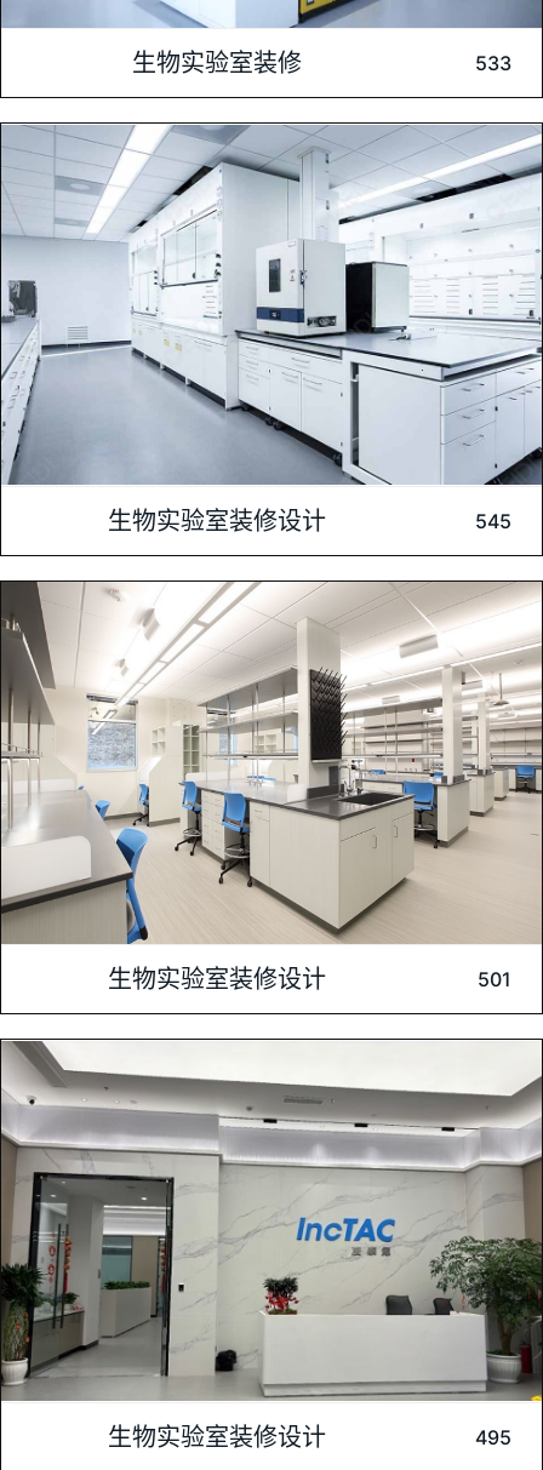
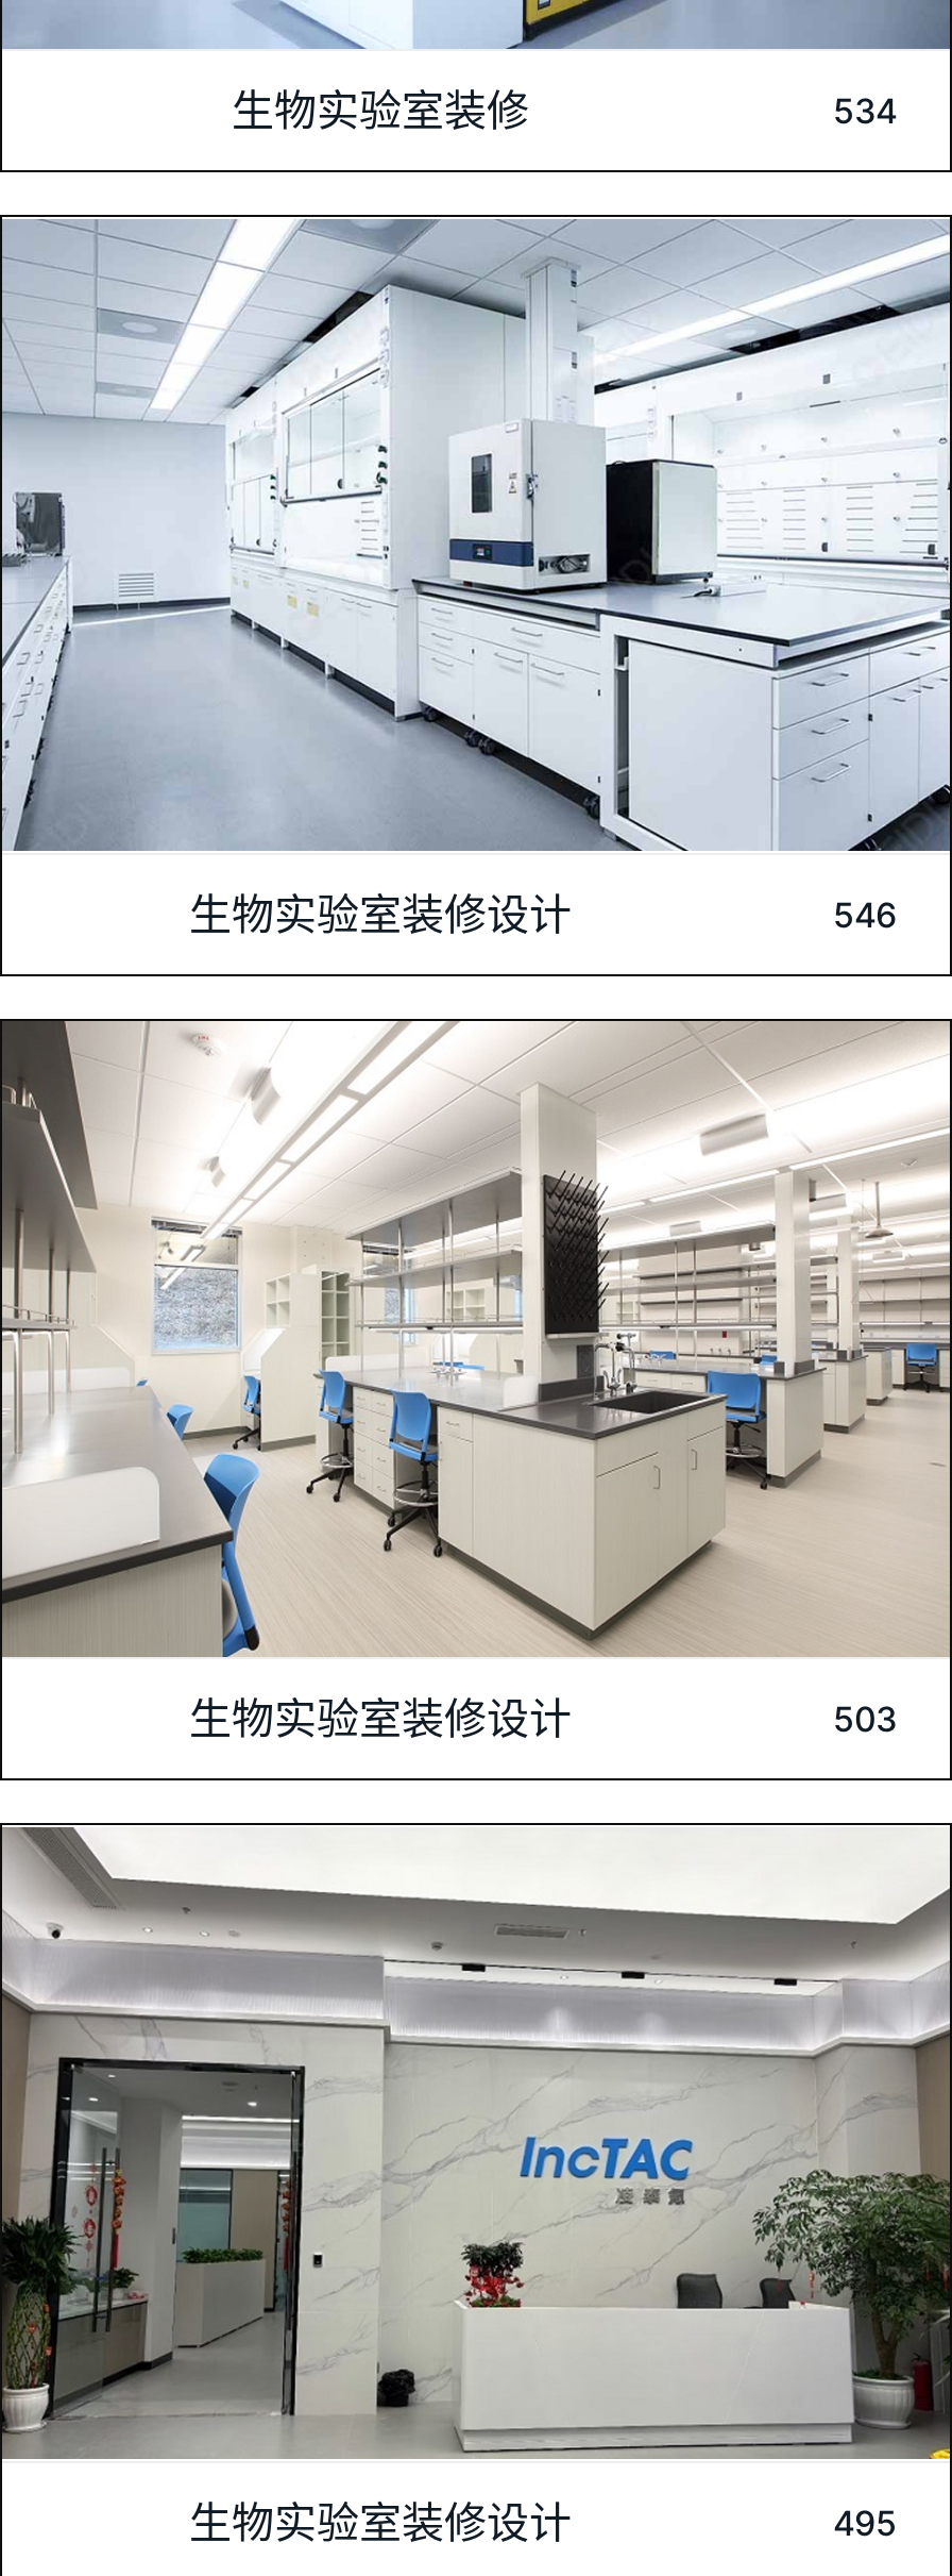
[475,51,511,75] 533 -> [833,90,897,132] 534
[475,509,511,533] 545 -> [833,893,897,936] 546
[478,967,511,991] 501 -> [833,1697,897,1740] 503

